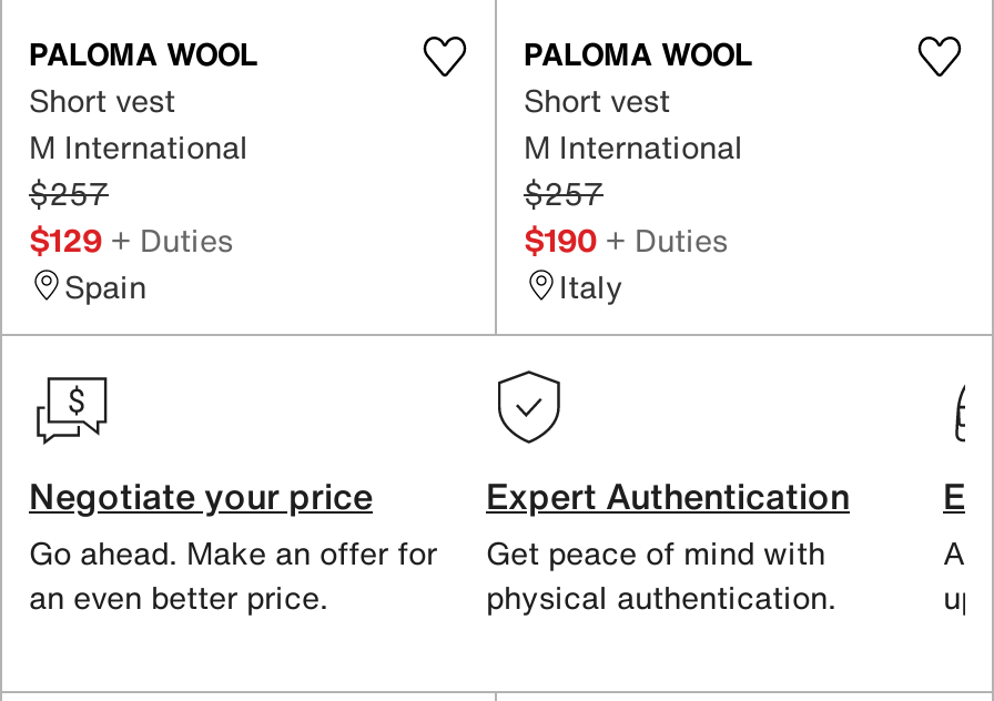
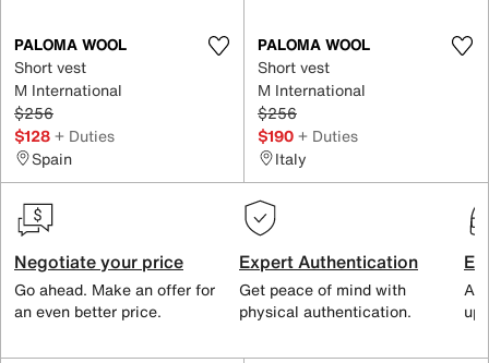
[29,169,109,215] $257 -> [14,101,53,124] $256
[524,169,603,215] $257 -> [258,101,297,124] $256
[29,215,233,262] $129 + Duties -> [14,124,115,147] $128 + Duties

